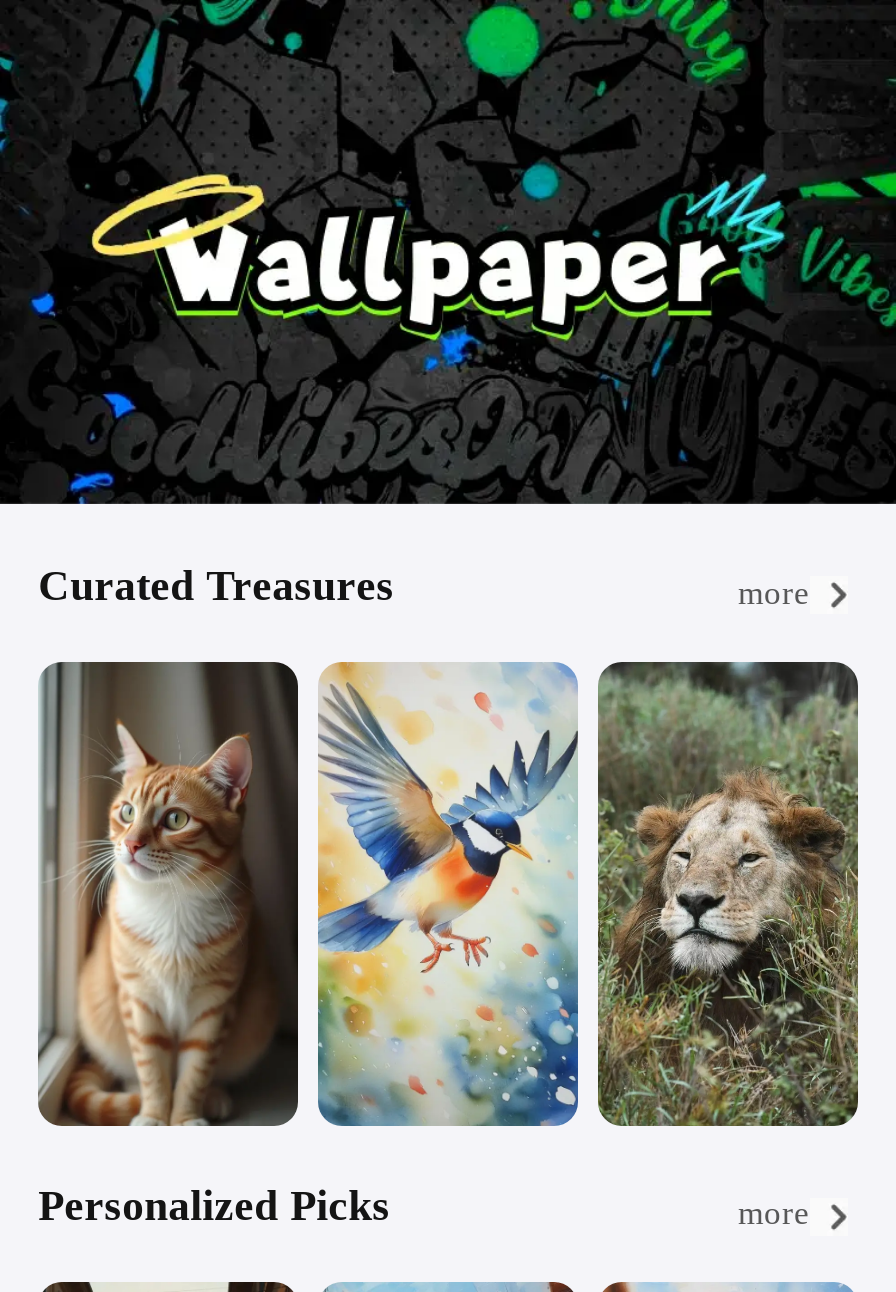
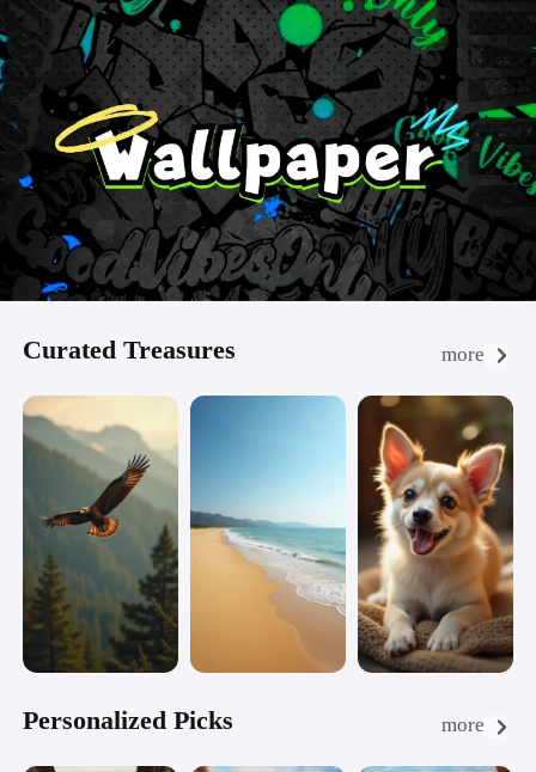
[38,660,300,1126] [image] -> [22,396,178,674] [image]
[316,660,580,1128] [image] -> [189,394,347,674] [image]
[596,662,860,1128] [image] -> [357,394,513,674] [image]

